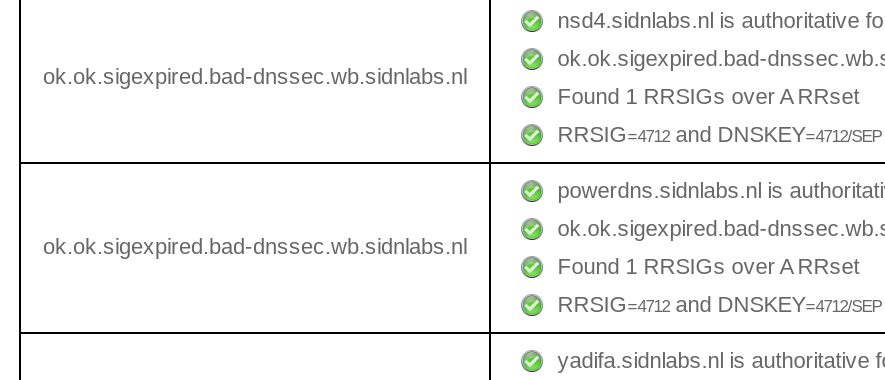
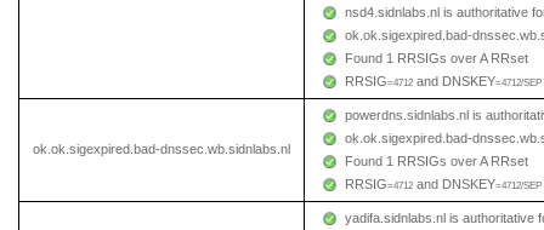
[43,65,467,89] ok.ok.sigexpired.bad-dnssec.wb.sidnlabs.nl -> none

